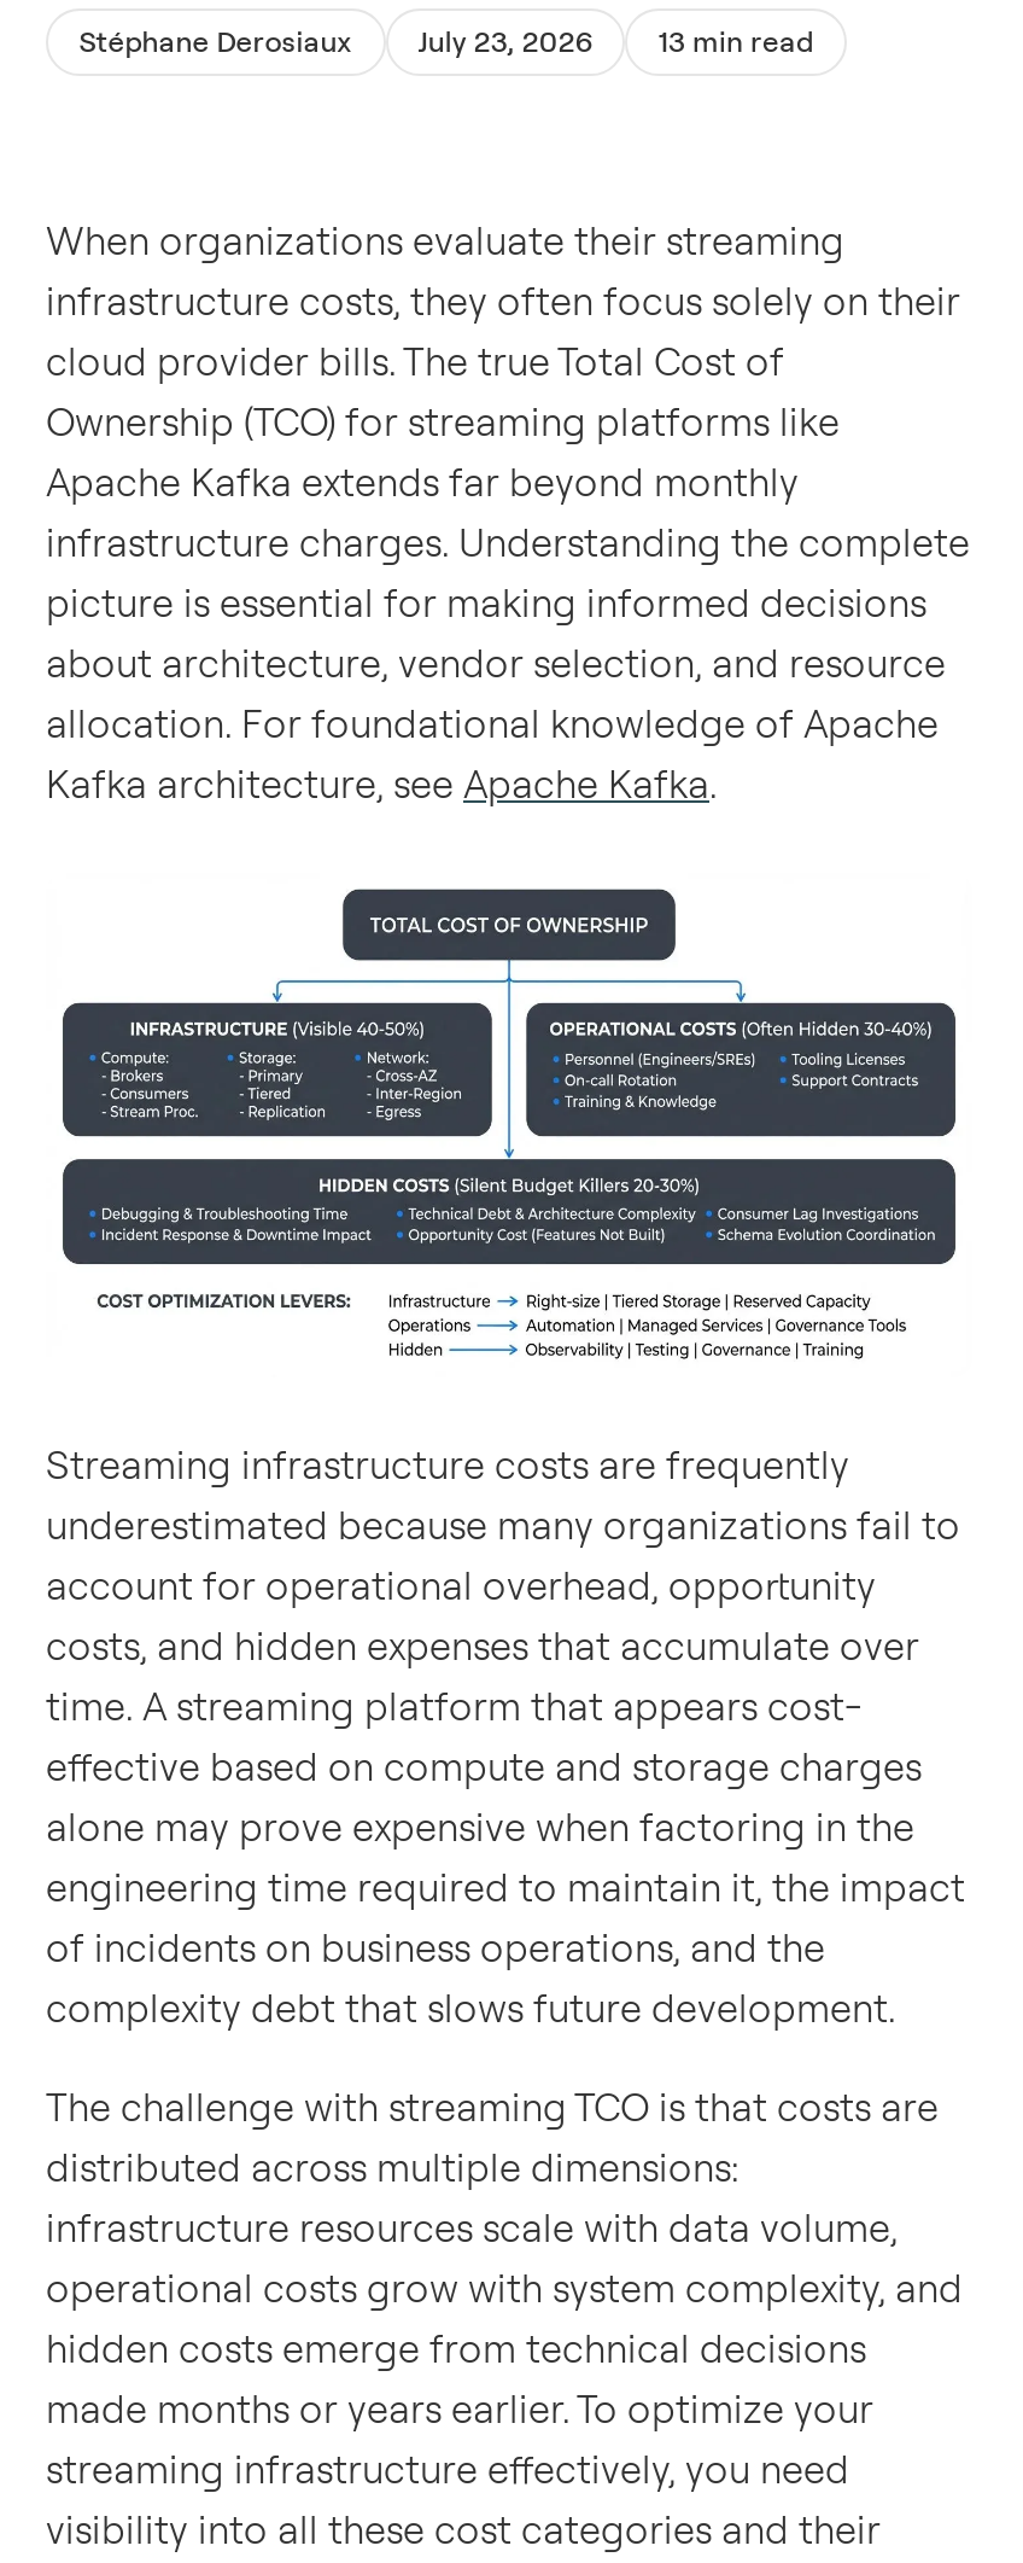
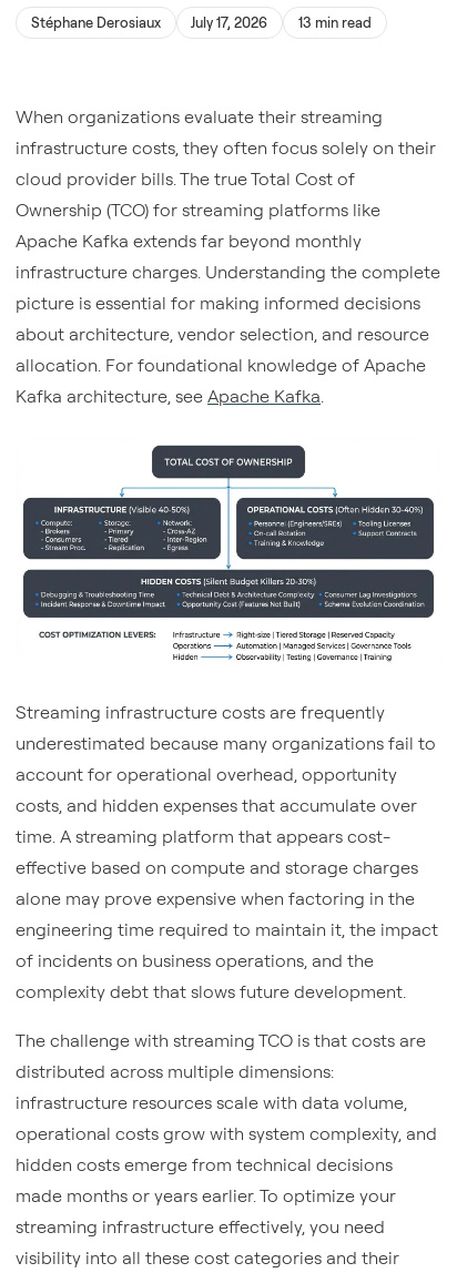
[79,22,813,59] Stéphane Derosiaux July 23, 2026 13 min read -> [31,13,372,31] Stéphane Derosiaux July 17, 2026 13 min read

